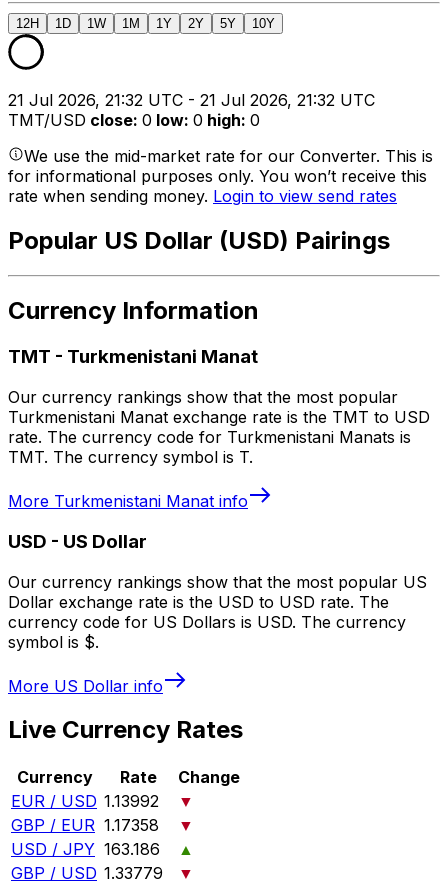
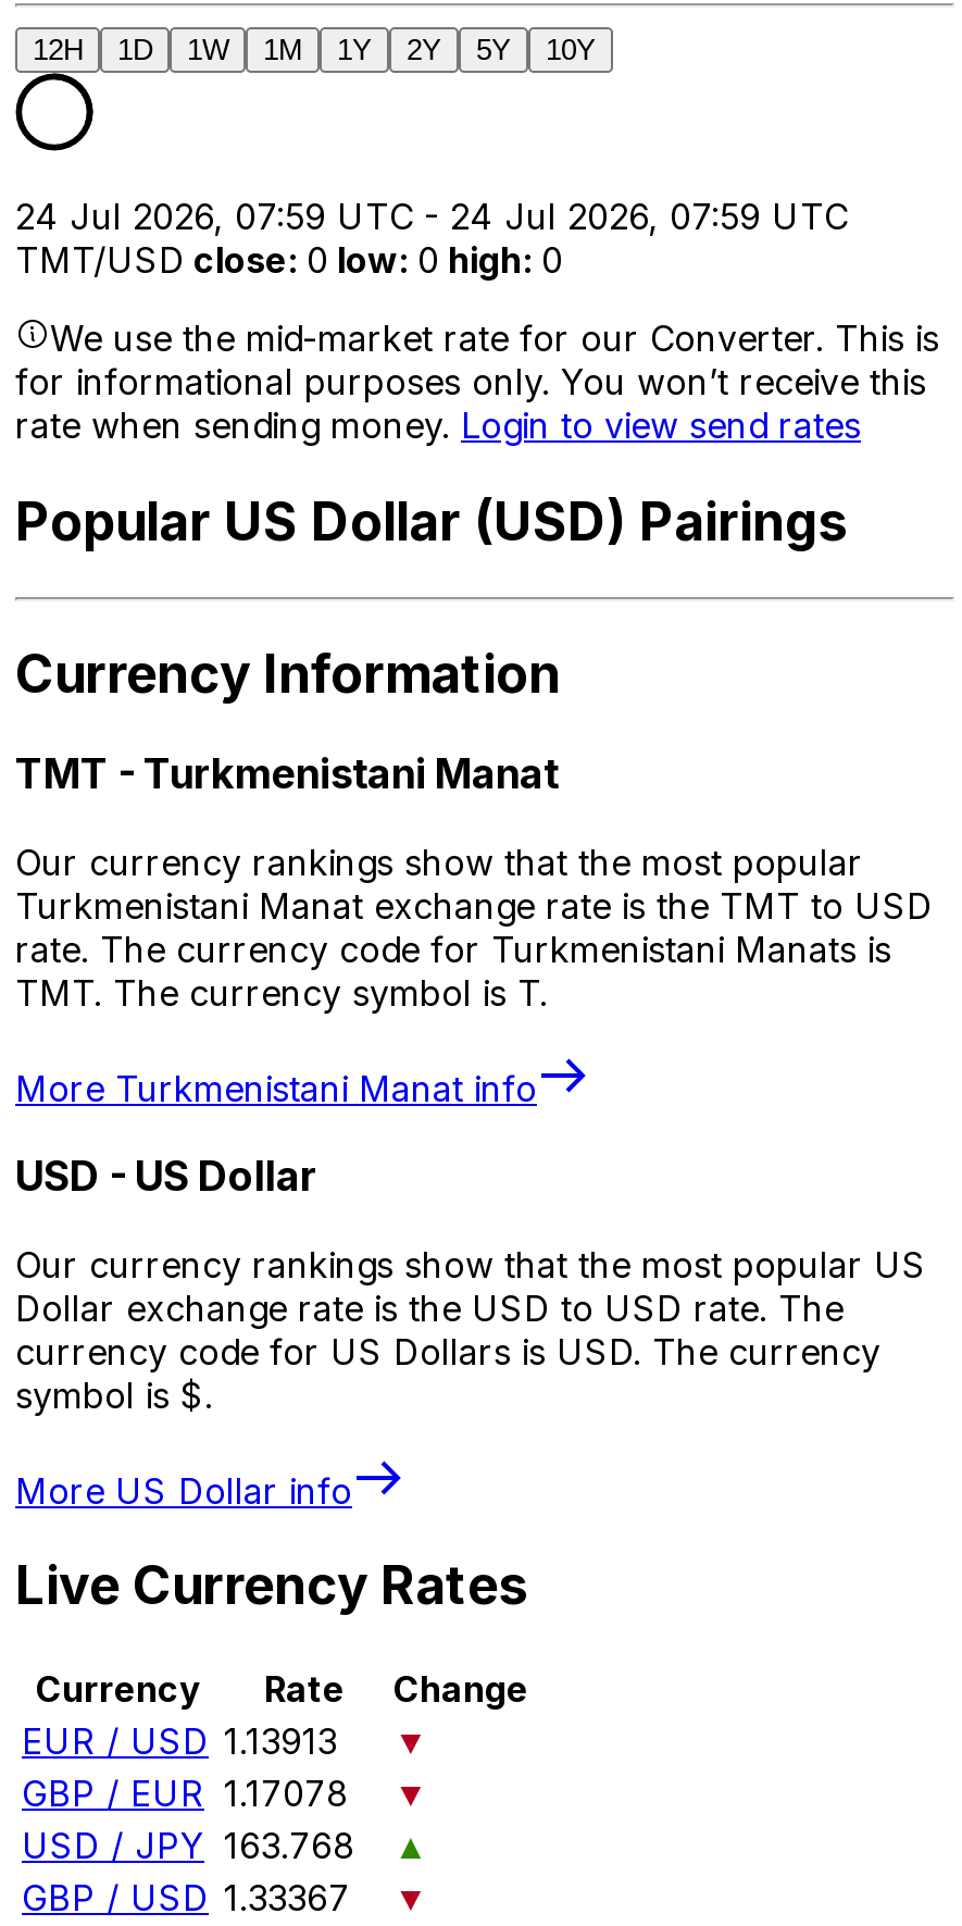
[8,90,375,110] 21 Jul 2026, 21:32 UTC - 21 Jul 2026, 21:32 UTC -> [15,194,848,238] 24 Jul 2026, 07:59 UTC - 24 Jul 2026, 07:59 UTC
[11,791,159,811] EUR / USD 1.13992 -> [22,1720,337,1764] EUR / USD 1.13913
[11,815,159,835] GBP / EUR 1.17358 -> [22,1772,348,1816] GBP / EUR 1.17078
[11,839,160,859] USD / JPY 163.186 -> [22,1824,354,1868] USD / JPY 163.768
[11,863,163,883] GBP / USD 1.33779 -> [22,1877,350,1920] GBP / USD 1.33367

